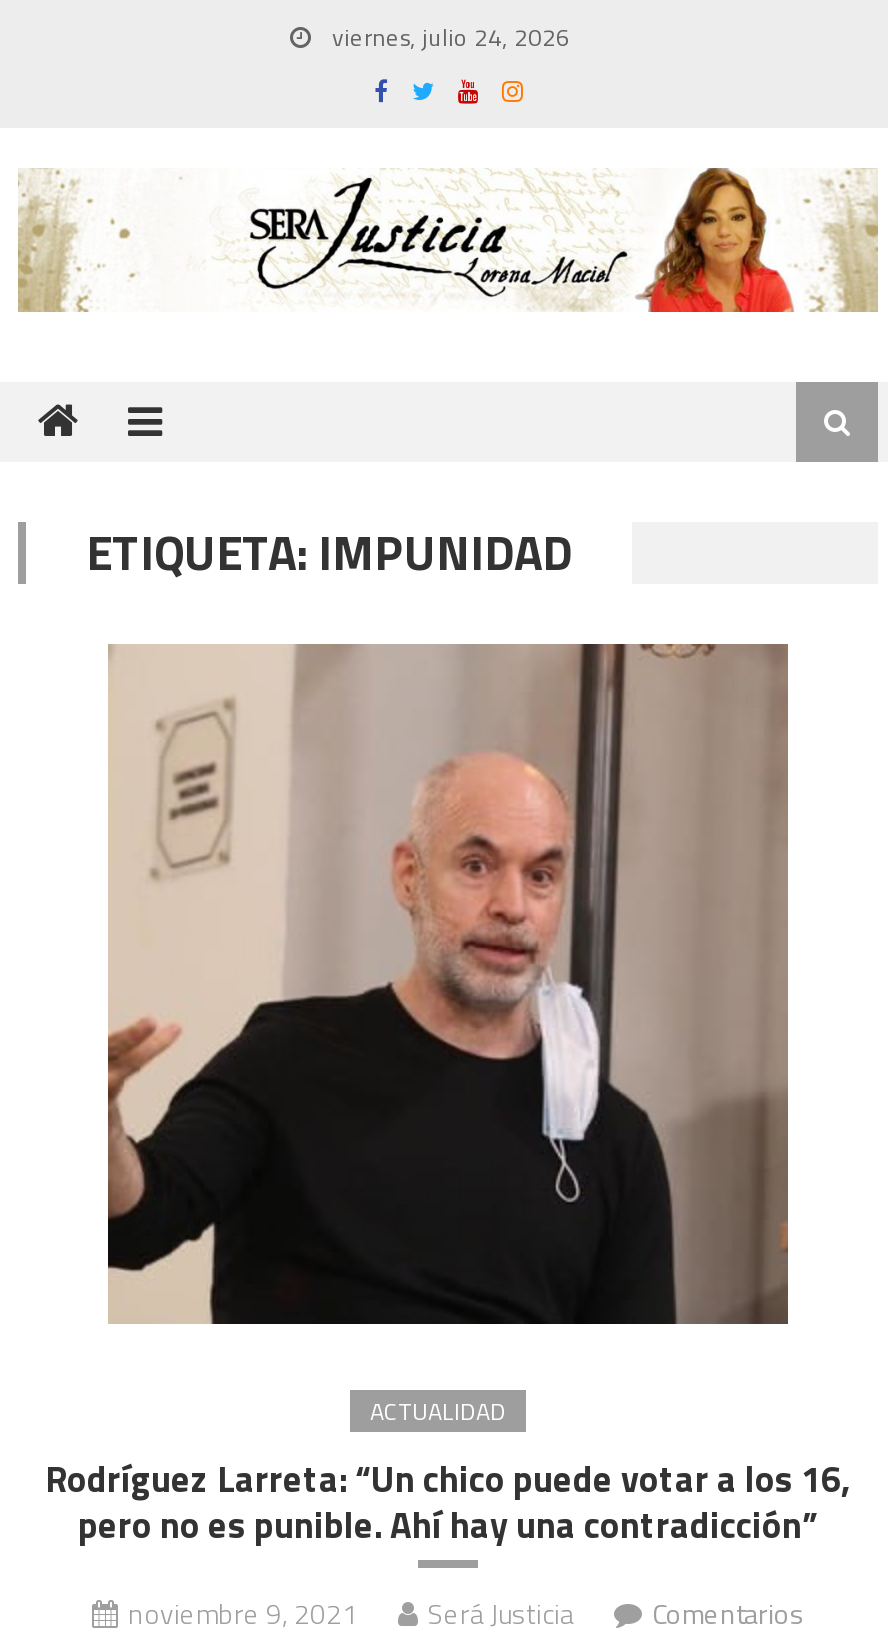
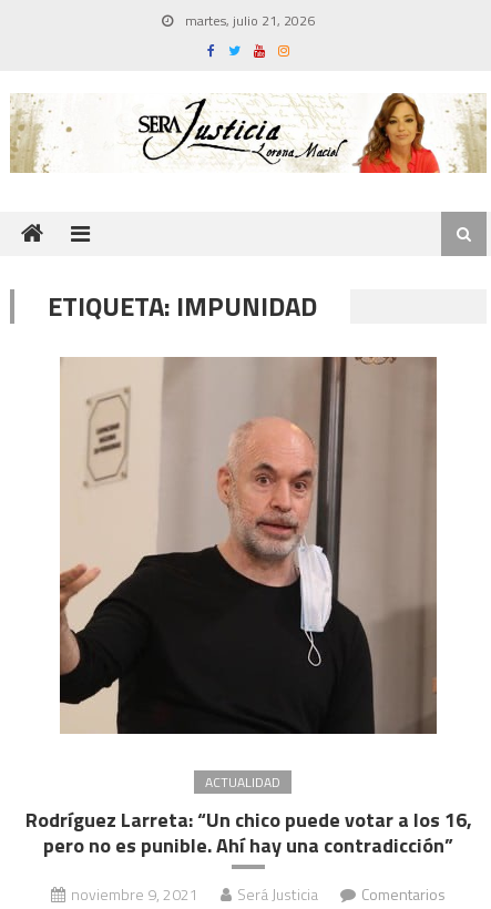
[326,18,570,56] viernes, julio 24, 2026 -> [182,10,315,31] martes, julio 21, 2026

